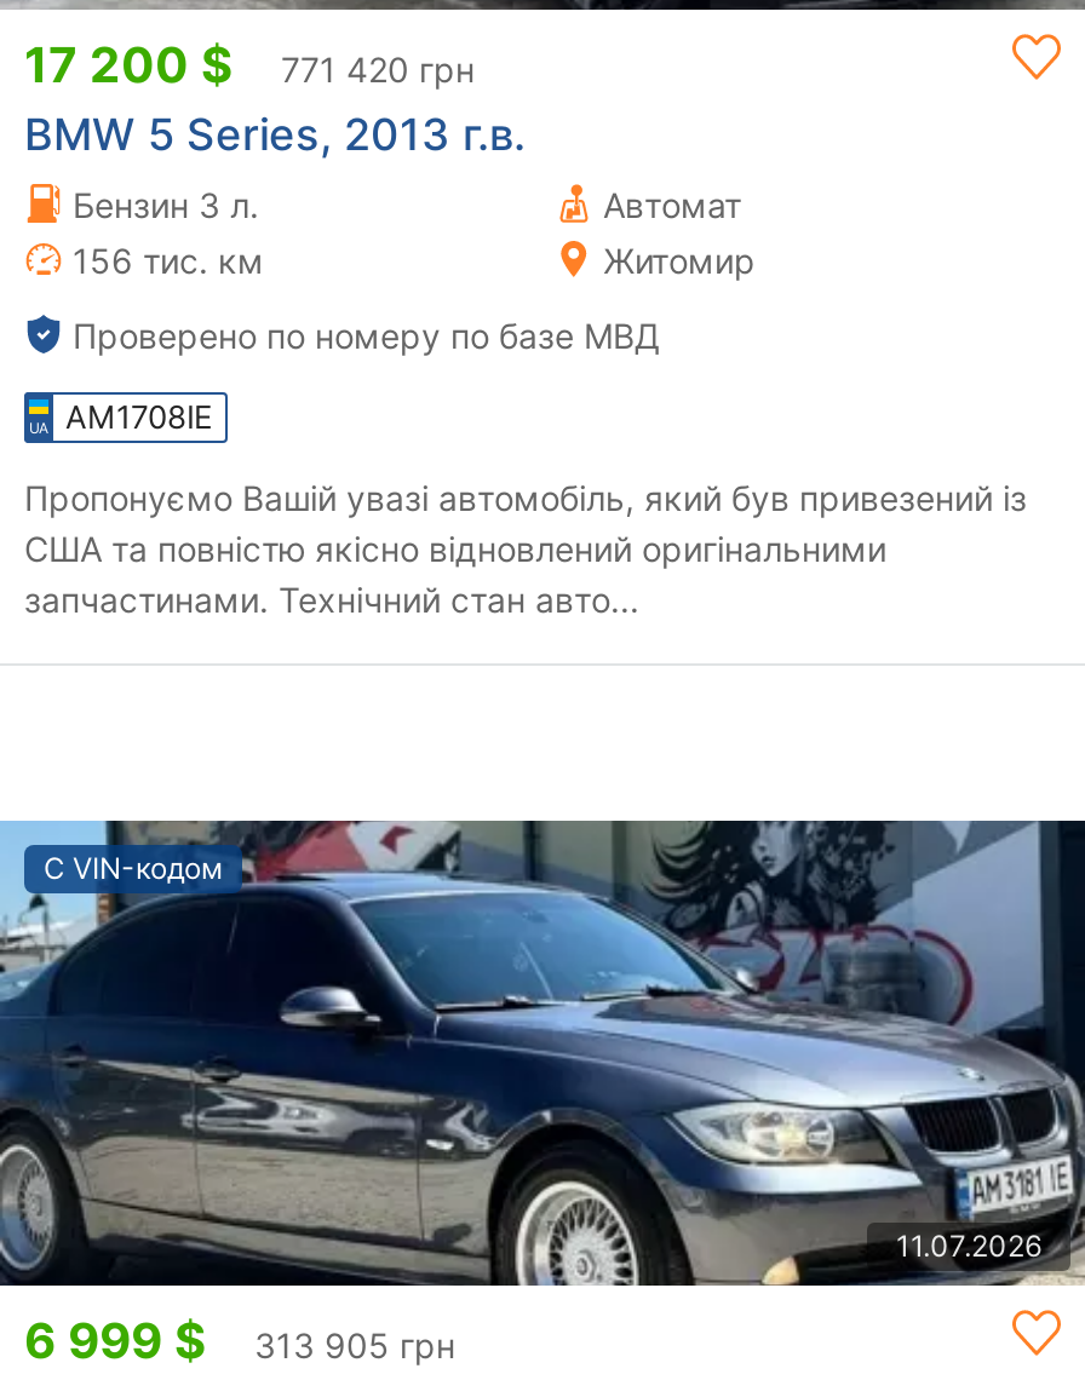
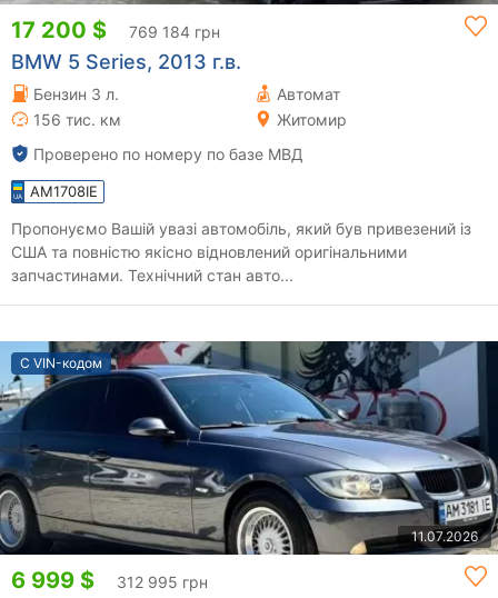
[24,35,475,93] 17 200 $ 771 420 грн -> [11,16,220,43] 17 200 $ 769 184 грн
[24,1311,455,1369] 6 999 $ 313 905 грн -> [11,566,208,593] 6 999 $ 312 995 грн

